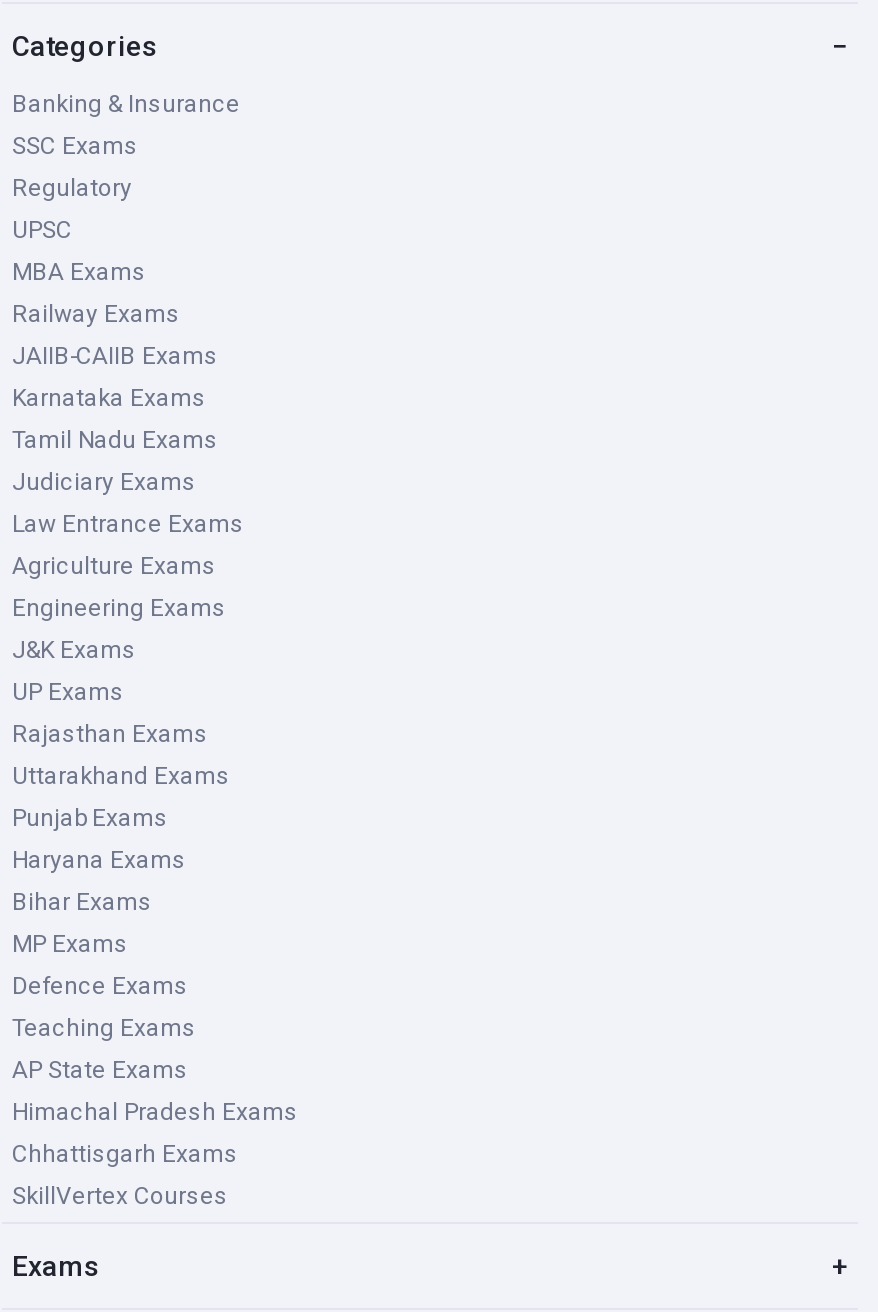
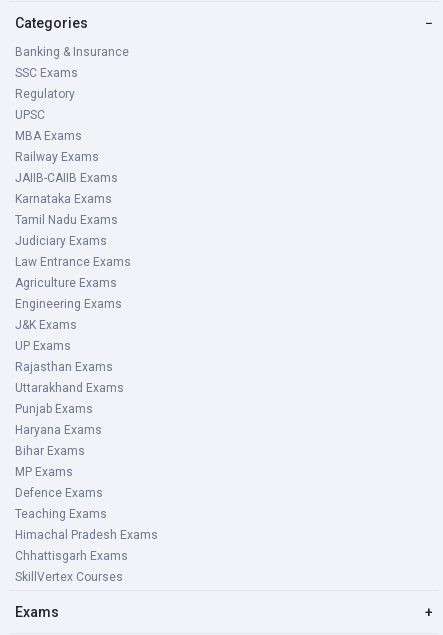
[12,1056,188,1084] AP State Exams -> none

